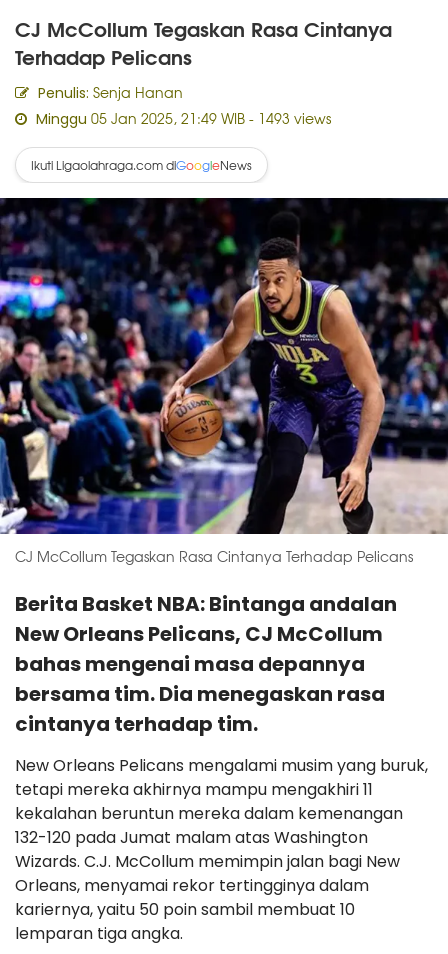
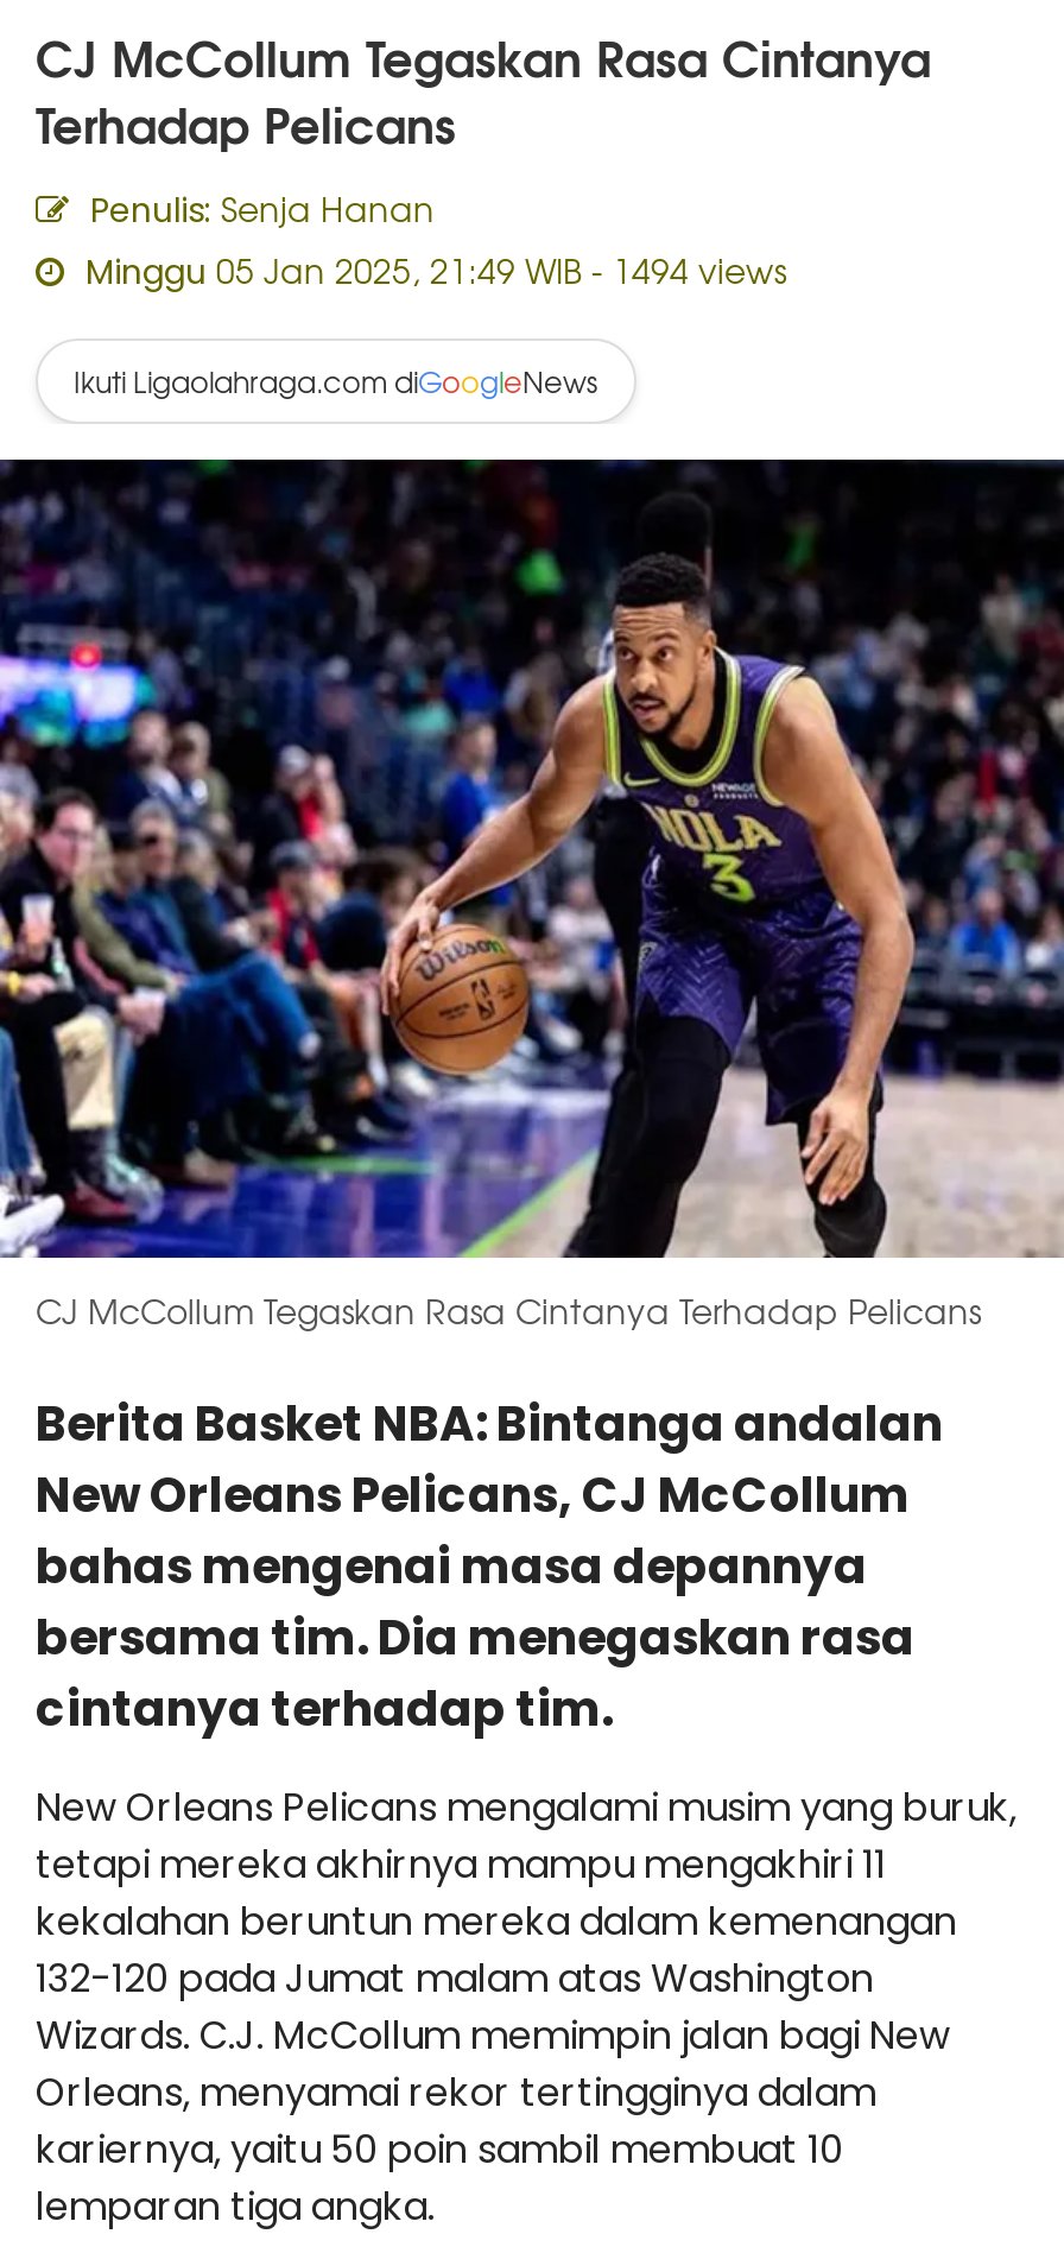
[32,108,331,128] Minggu 05 Jan 2025, 21:49 WIB - 1493 views -> [76,246,786,293] Minggu 05 Jan 2025, 21:49 WIB - 1494 views

